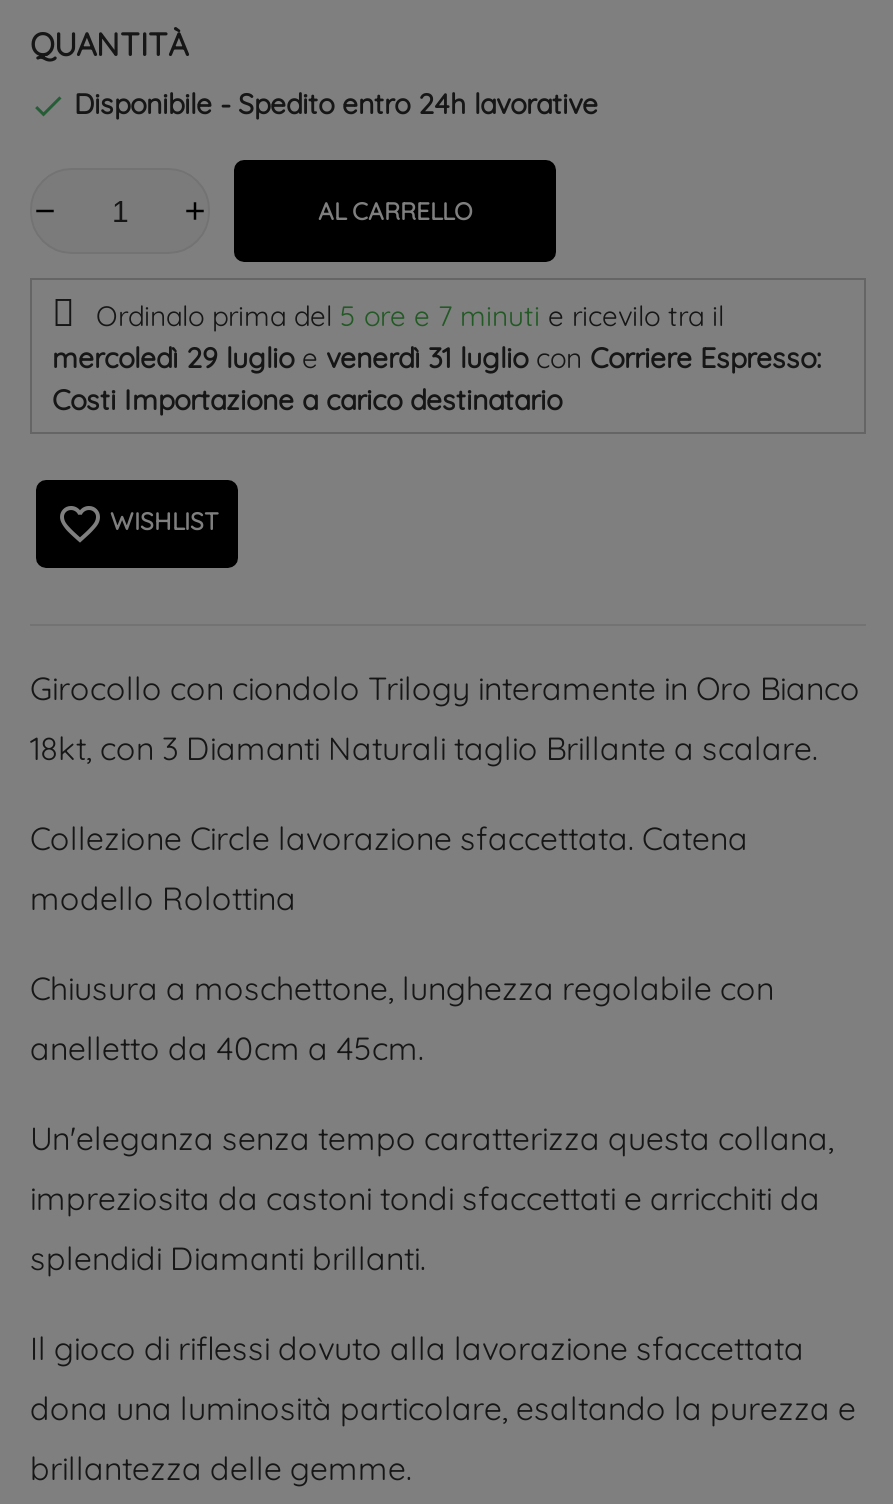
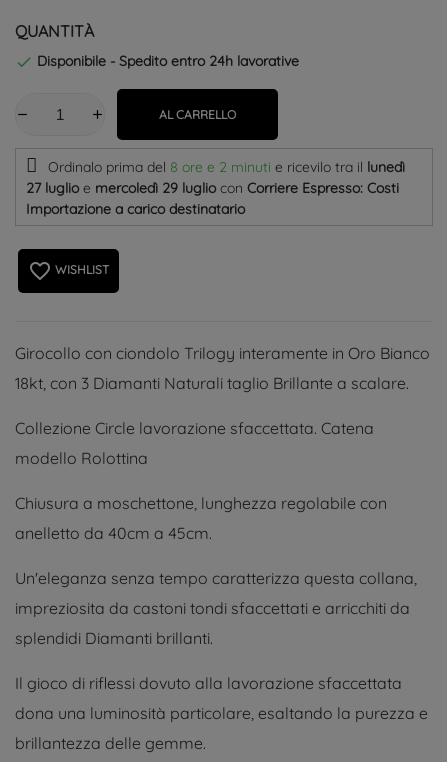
[52,298,822,418] Ordinalo prima del 5 ore e 7 minuti e ricevilo tra il | mercoledì 29 luglio e venerdì 31 luglio con Corriere Espresso: | Costi Importazione a carico destinatario -> [26,158,405,218] Ordinalo prima del 8 ore e 2 minuti e ricevilo tra il lunedì | 27 luglio e mercoledì 29 luglio con Corriere Espresso: Costi | Importazione a carico destinatario

